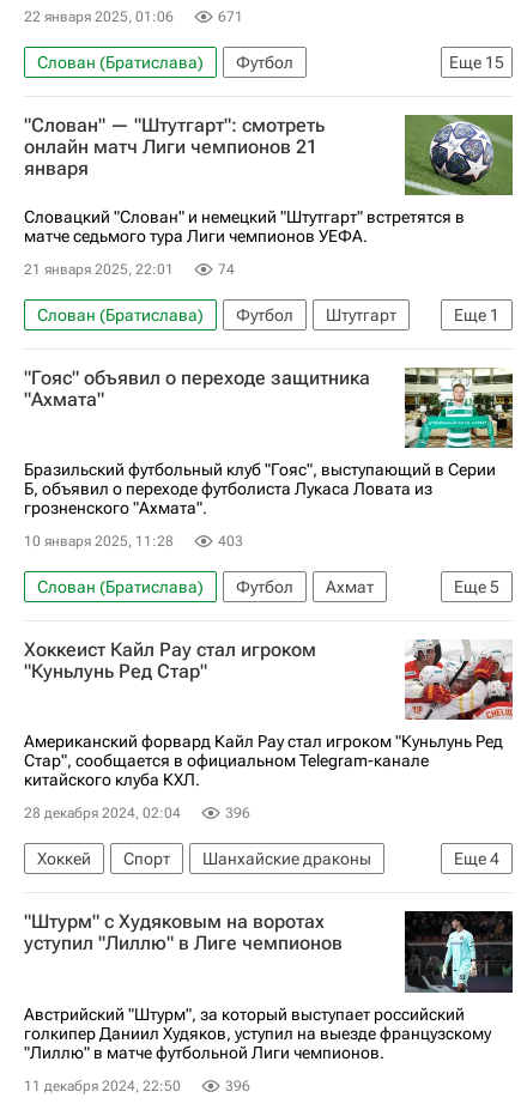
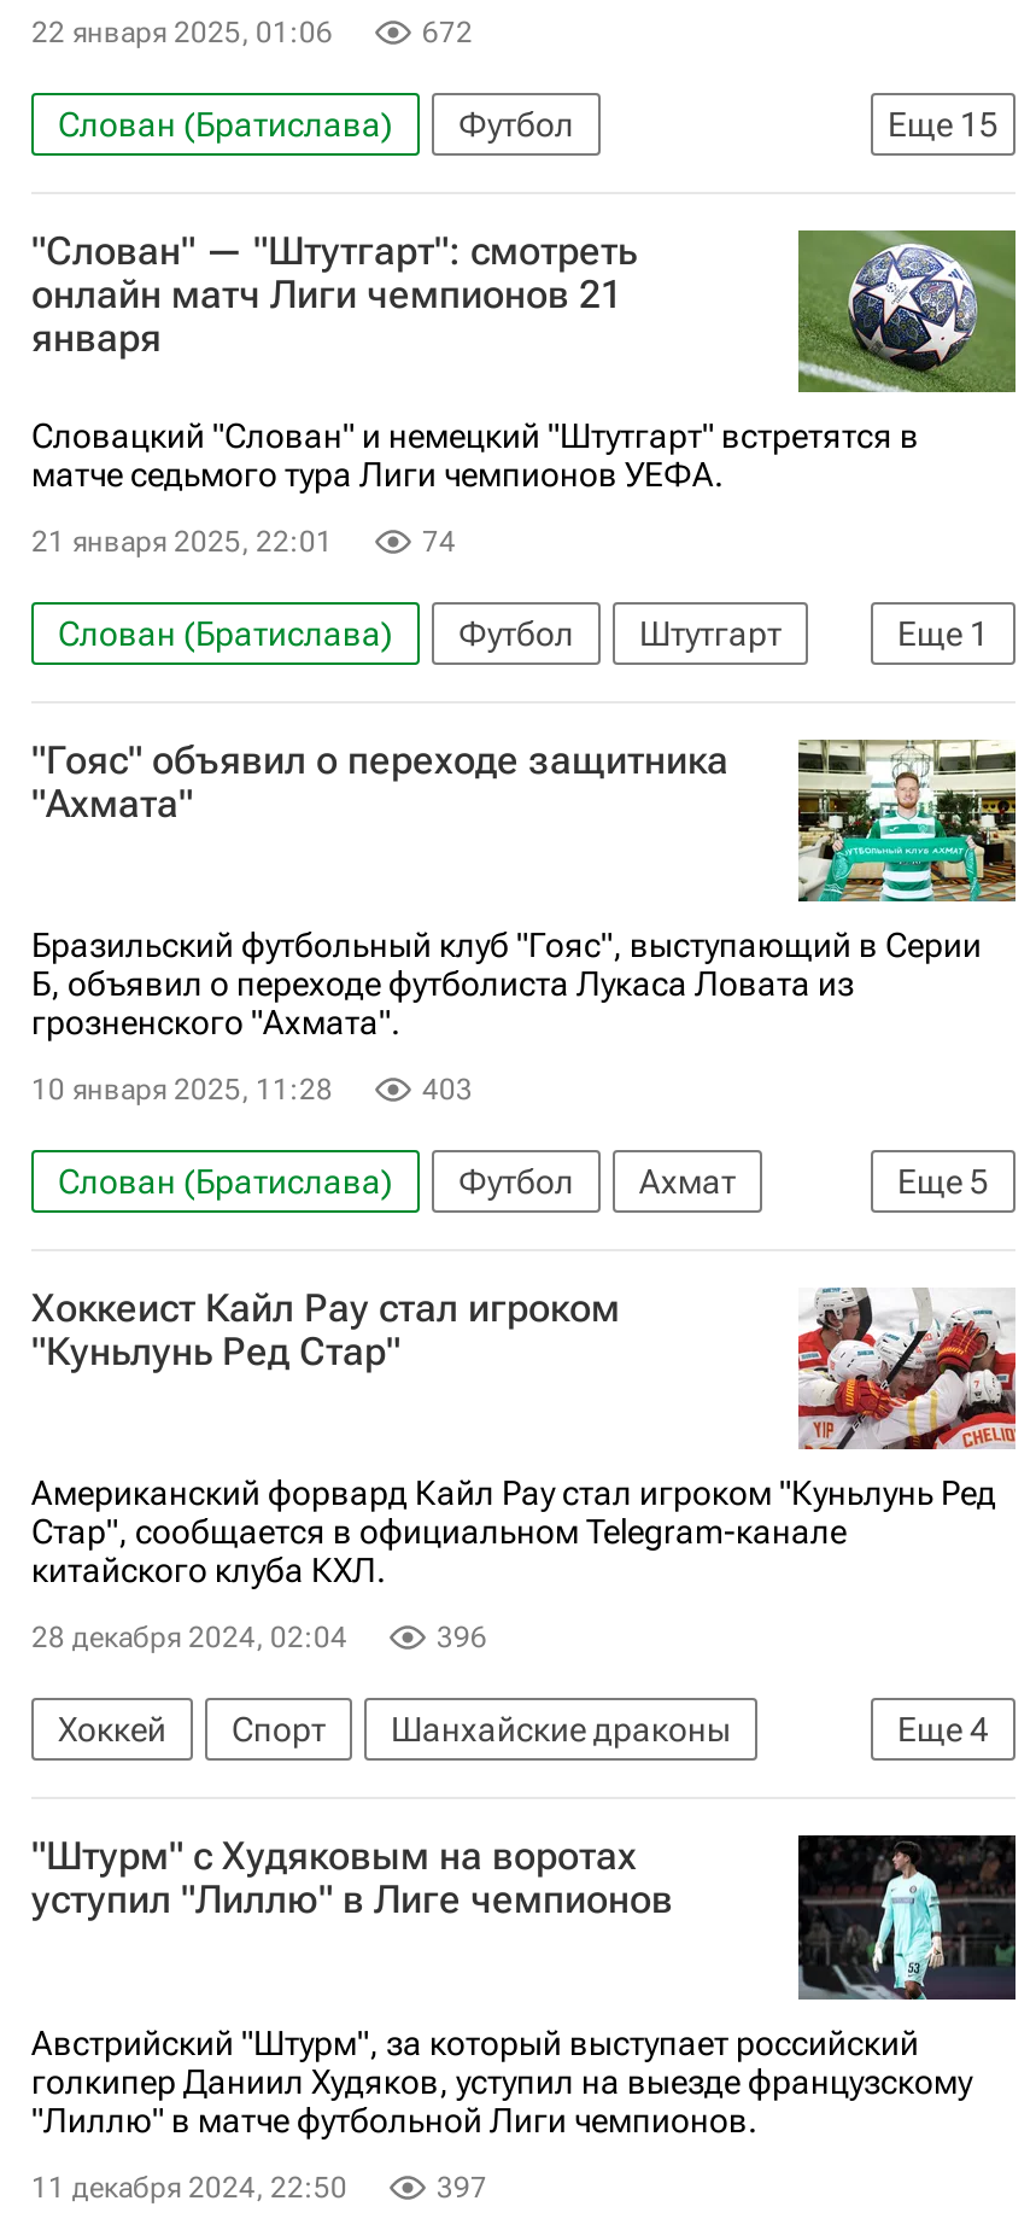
[218,8,243,25] 671 -> [422,16,473,49] 672
[225,1077,250,1094] 396 -> [437,2170,487,2203] 397

